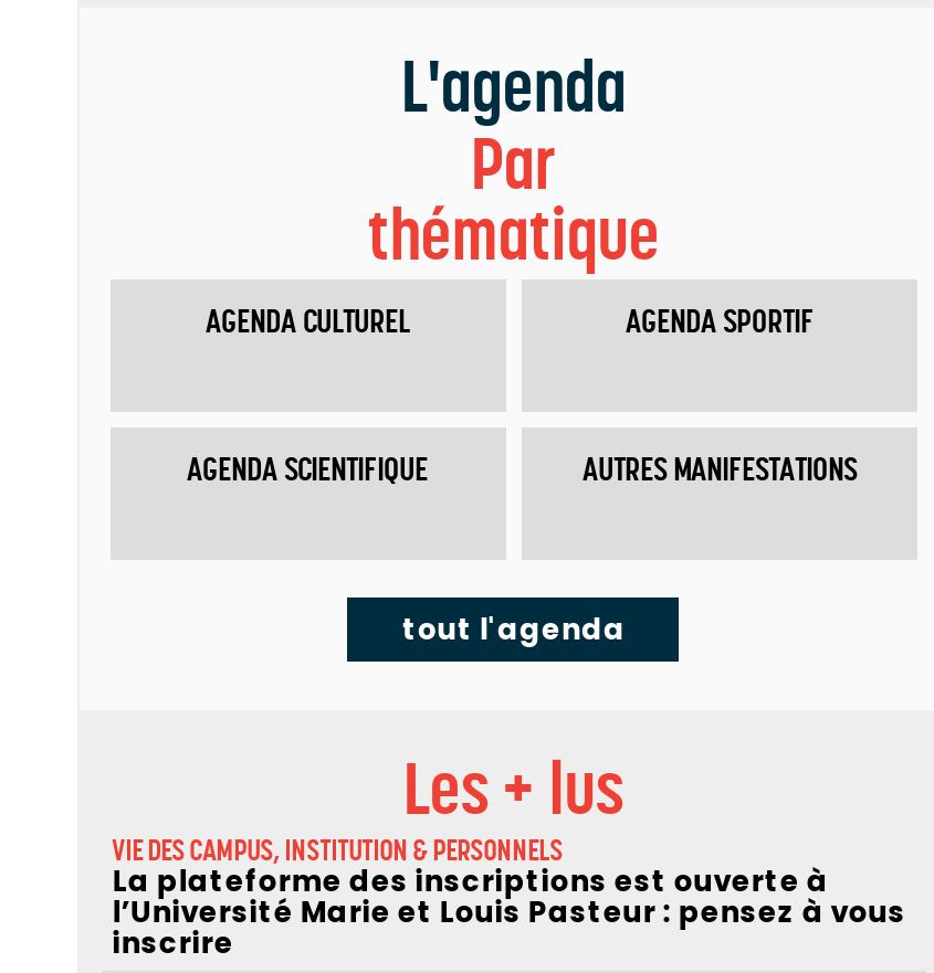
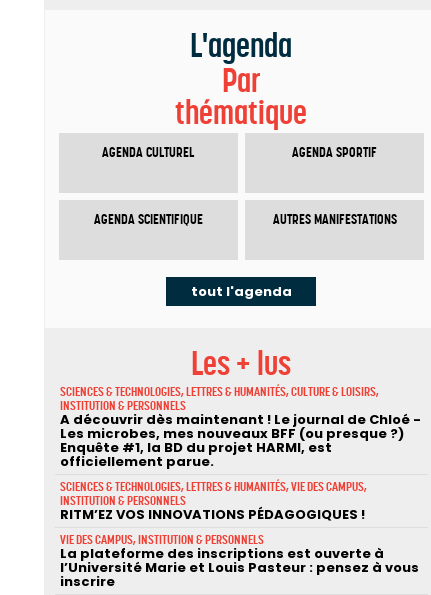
none -> [60,384,421,524] SCIENCES & TECHNOLOGIES, LETTRES & HUMANITÉS, CULTURE & LOISIRS, | INSTITUTION & PERSONNELS | A découvrir dès maintenant ! Le journal de Chloé - | Les microbes, mes nouveaux BFF (ou presque ?) | Enquête #1, la BD du projet HARMI, est | officiellement parue. | SCIENCES & TECHNOLOGIES, LETTRES & HUMANITÉS, VIE DES CAMPUS, | INSTITUTION & PERSONNELS | RITM’EZ VOS INNOVATIONS PÉDAGOGIQUES !

